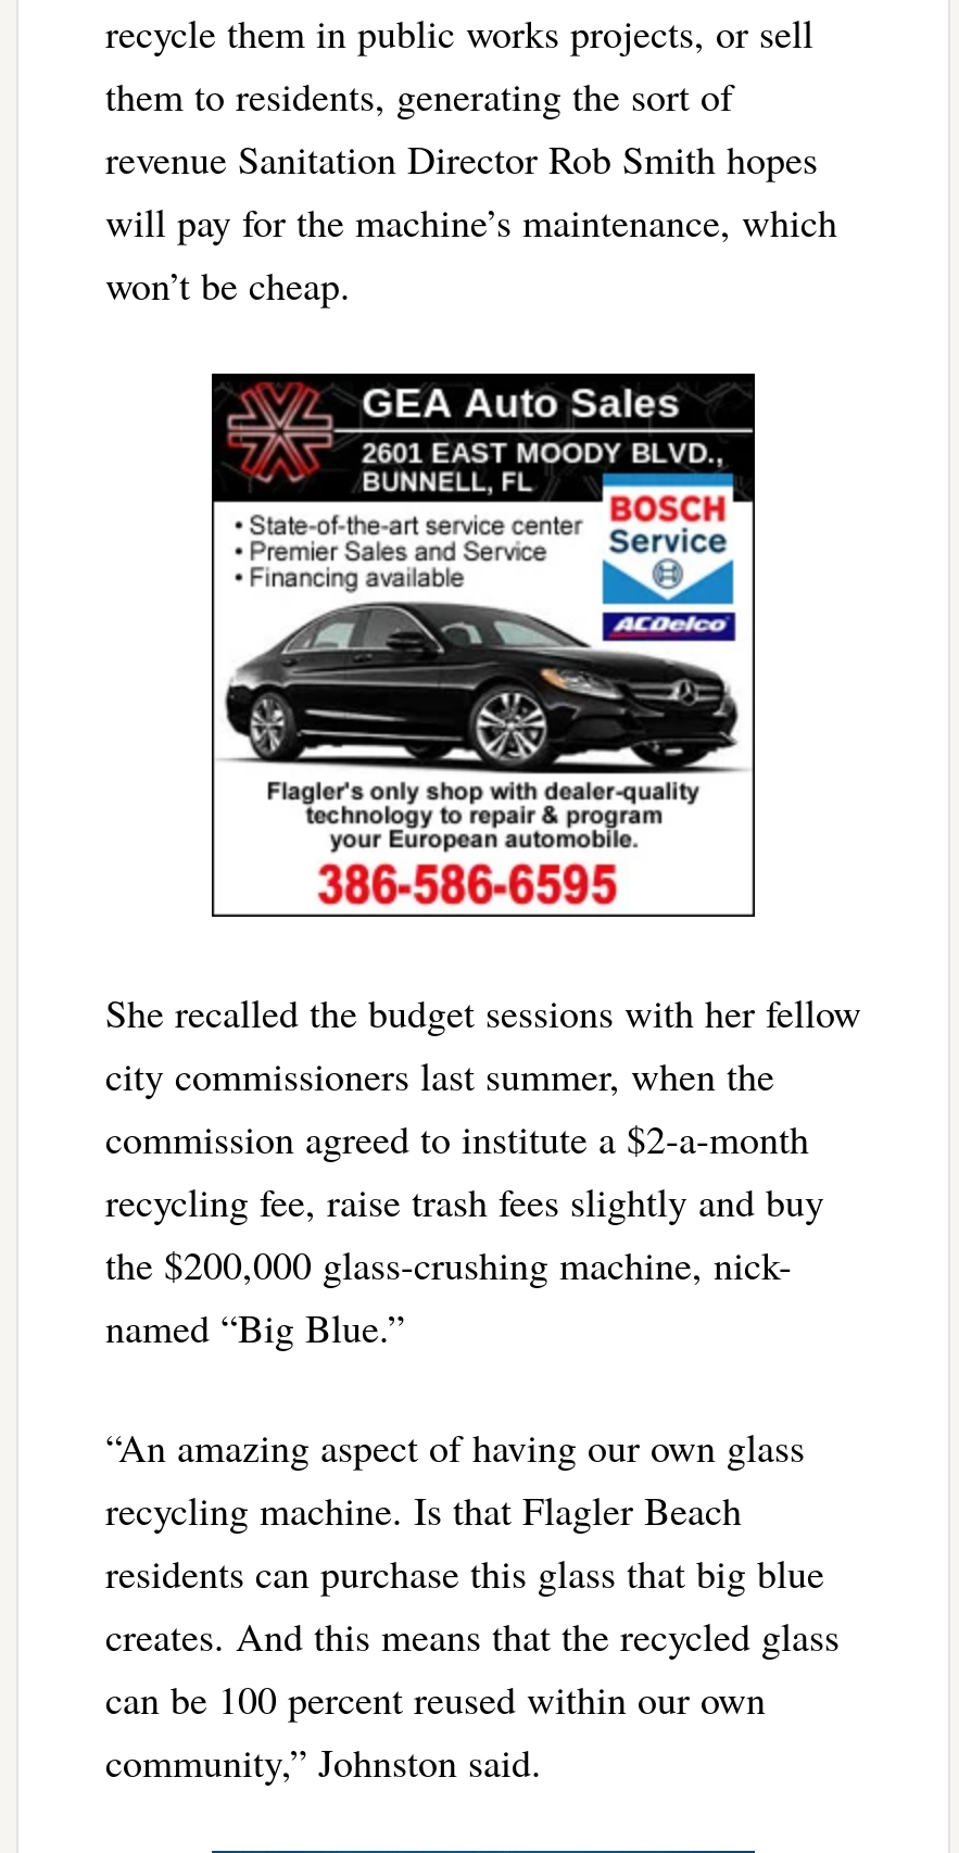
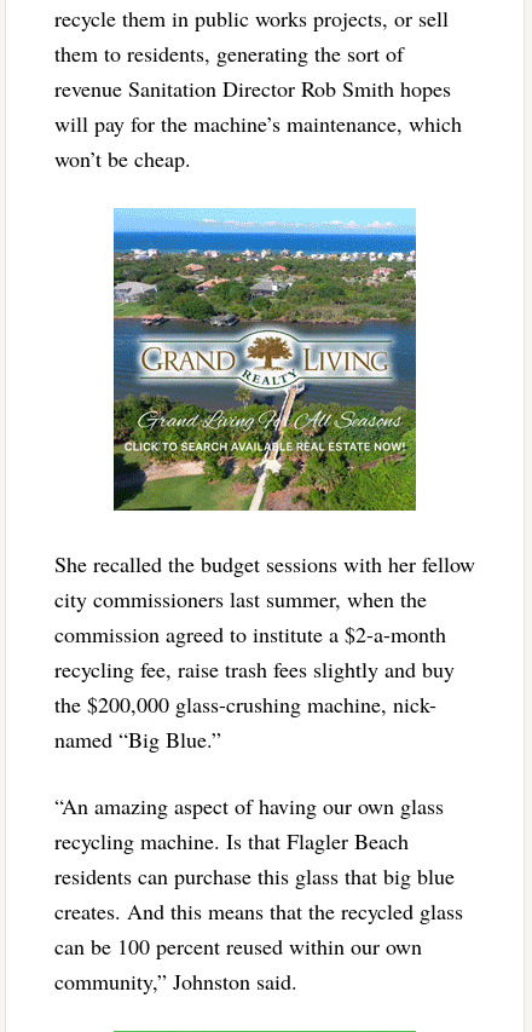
[210,371,757,919] [image] -> [112,208,417,512] [image]

